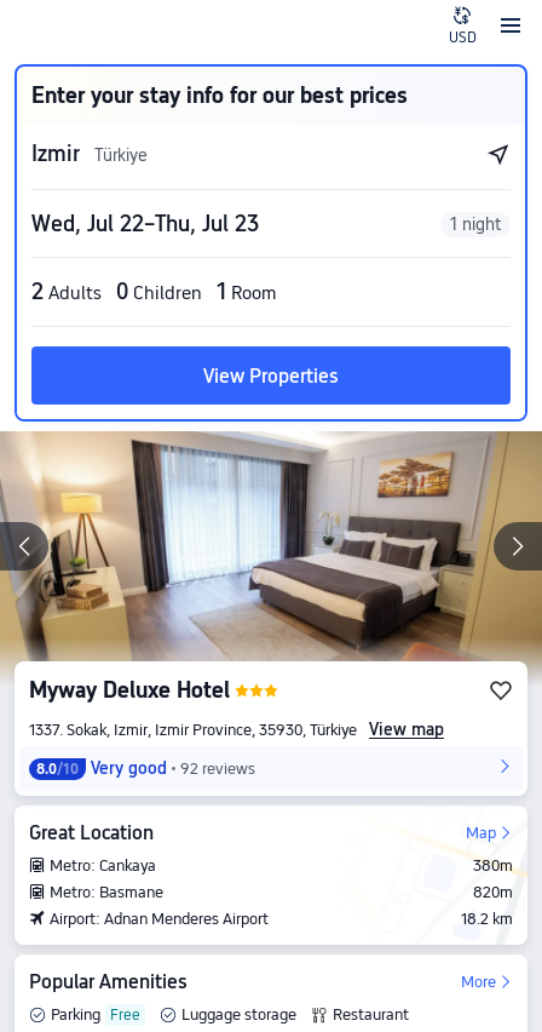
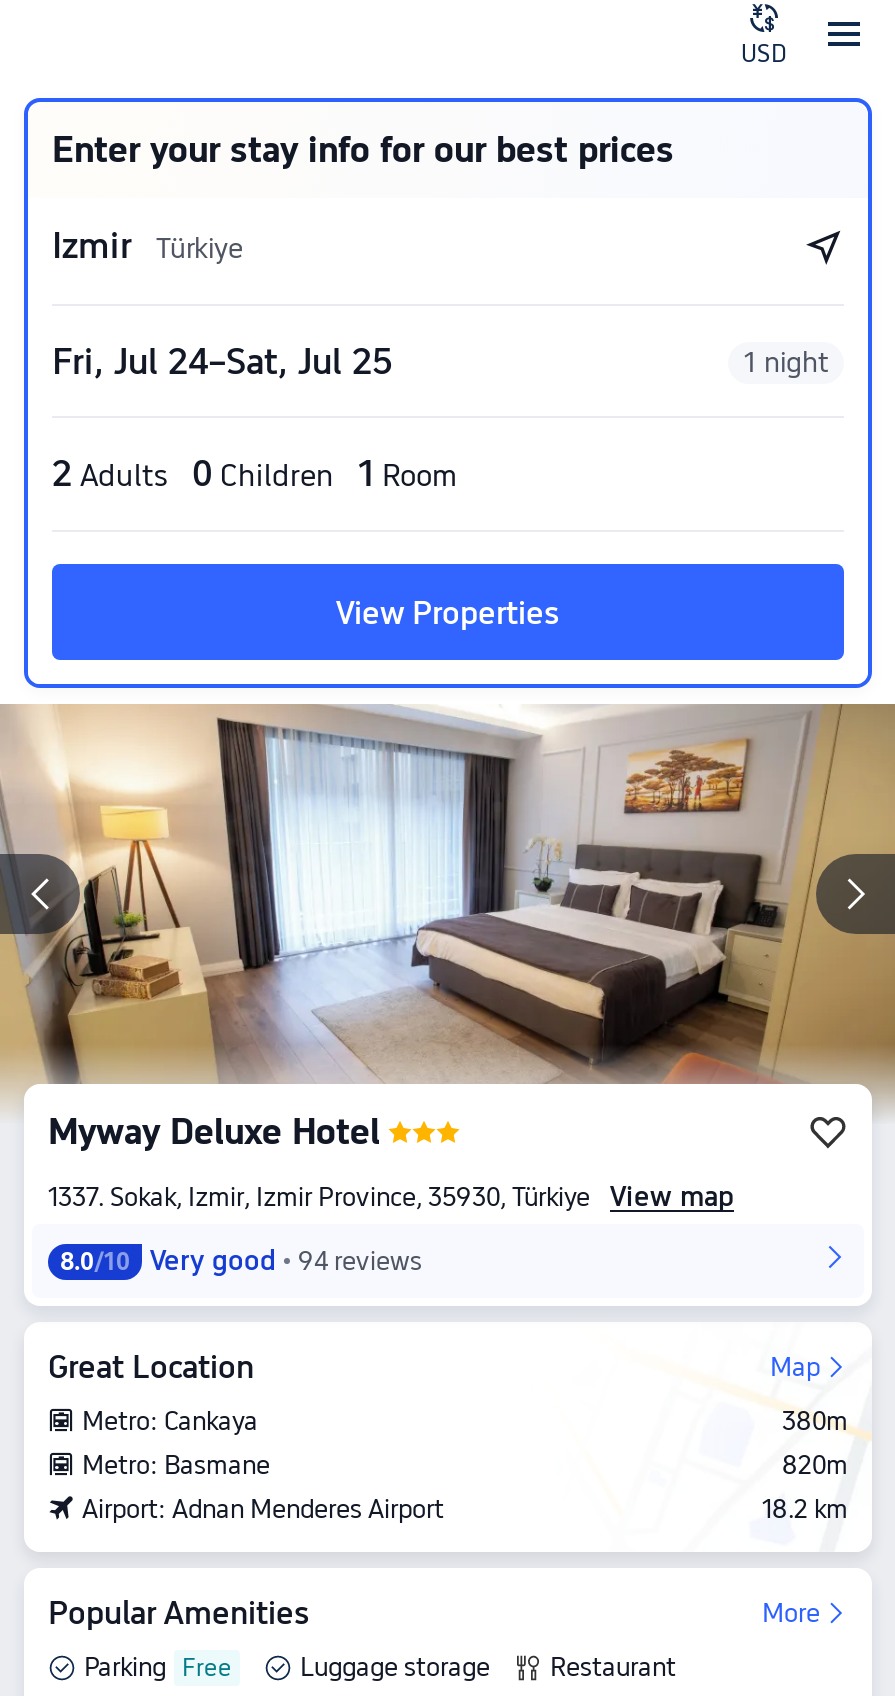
[31,211,259,236] Wed, Jul 22–Thu, Jul 23 -> [52,340,392,382] Fri, Jul 24–Sat, Jul 25
[36,758,255,778] 8.0/10 Very good 92 reviews -> [60,1244,422,1276] 8.0/10 Very good 94 reviews

